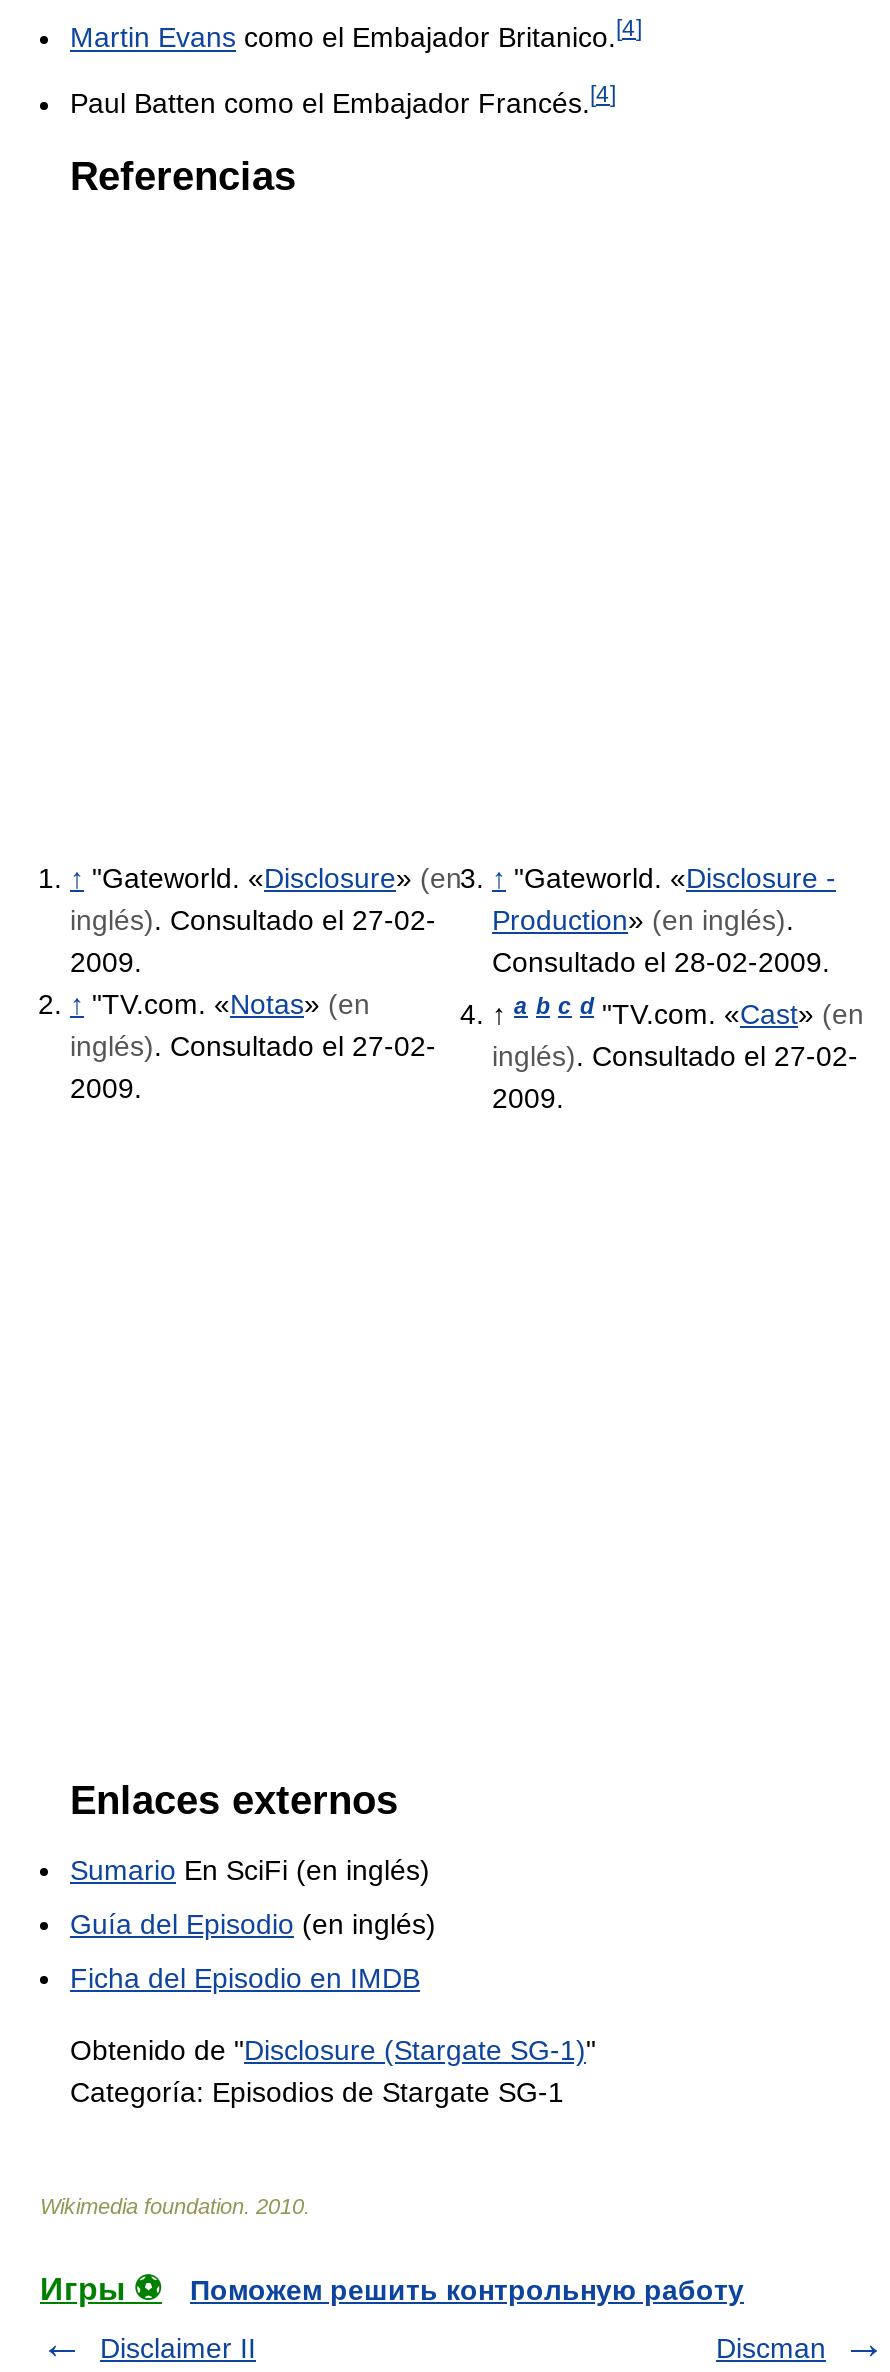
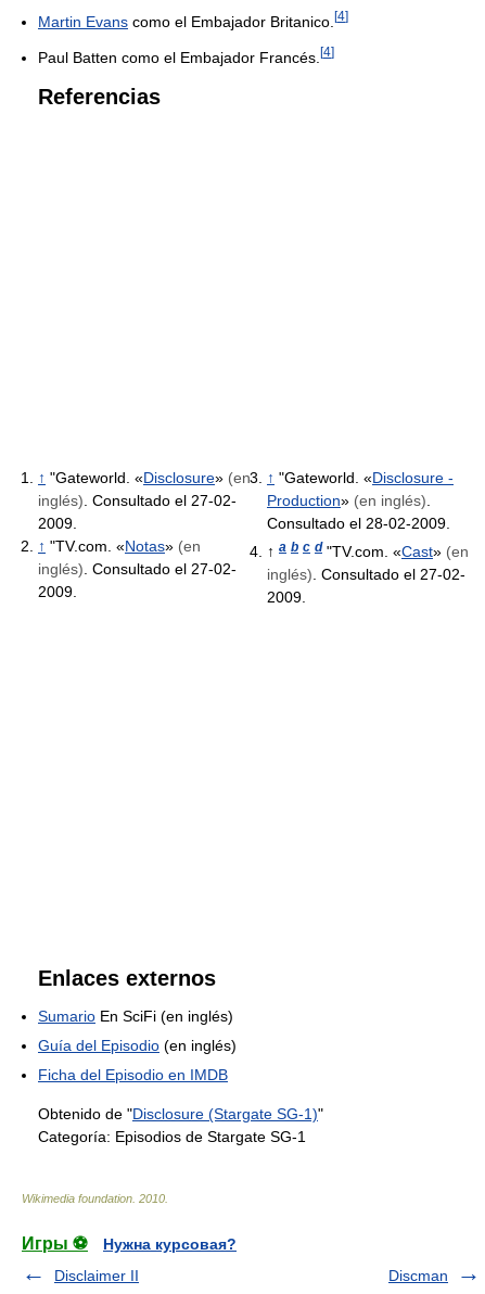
[190,2273,744,2305] Поможем решить контрольную работу -> [103,1235,237,1252] Нужна курсовая?

